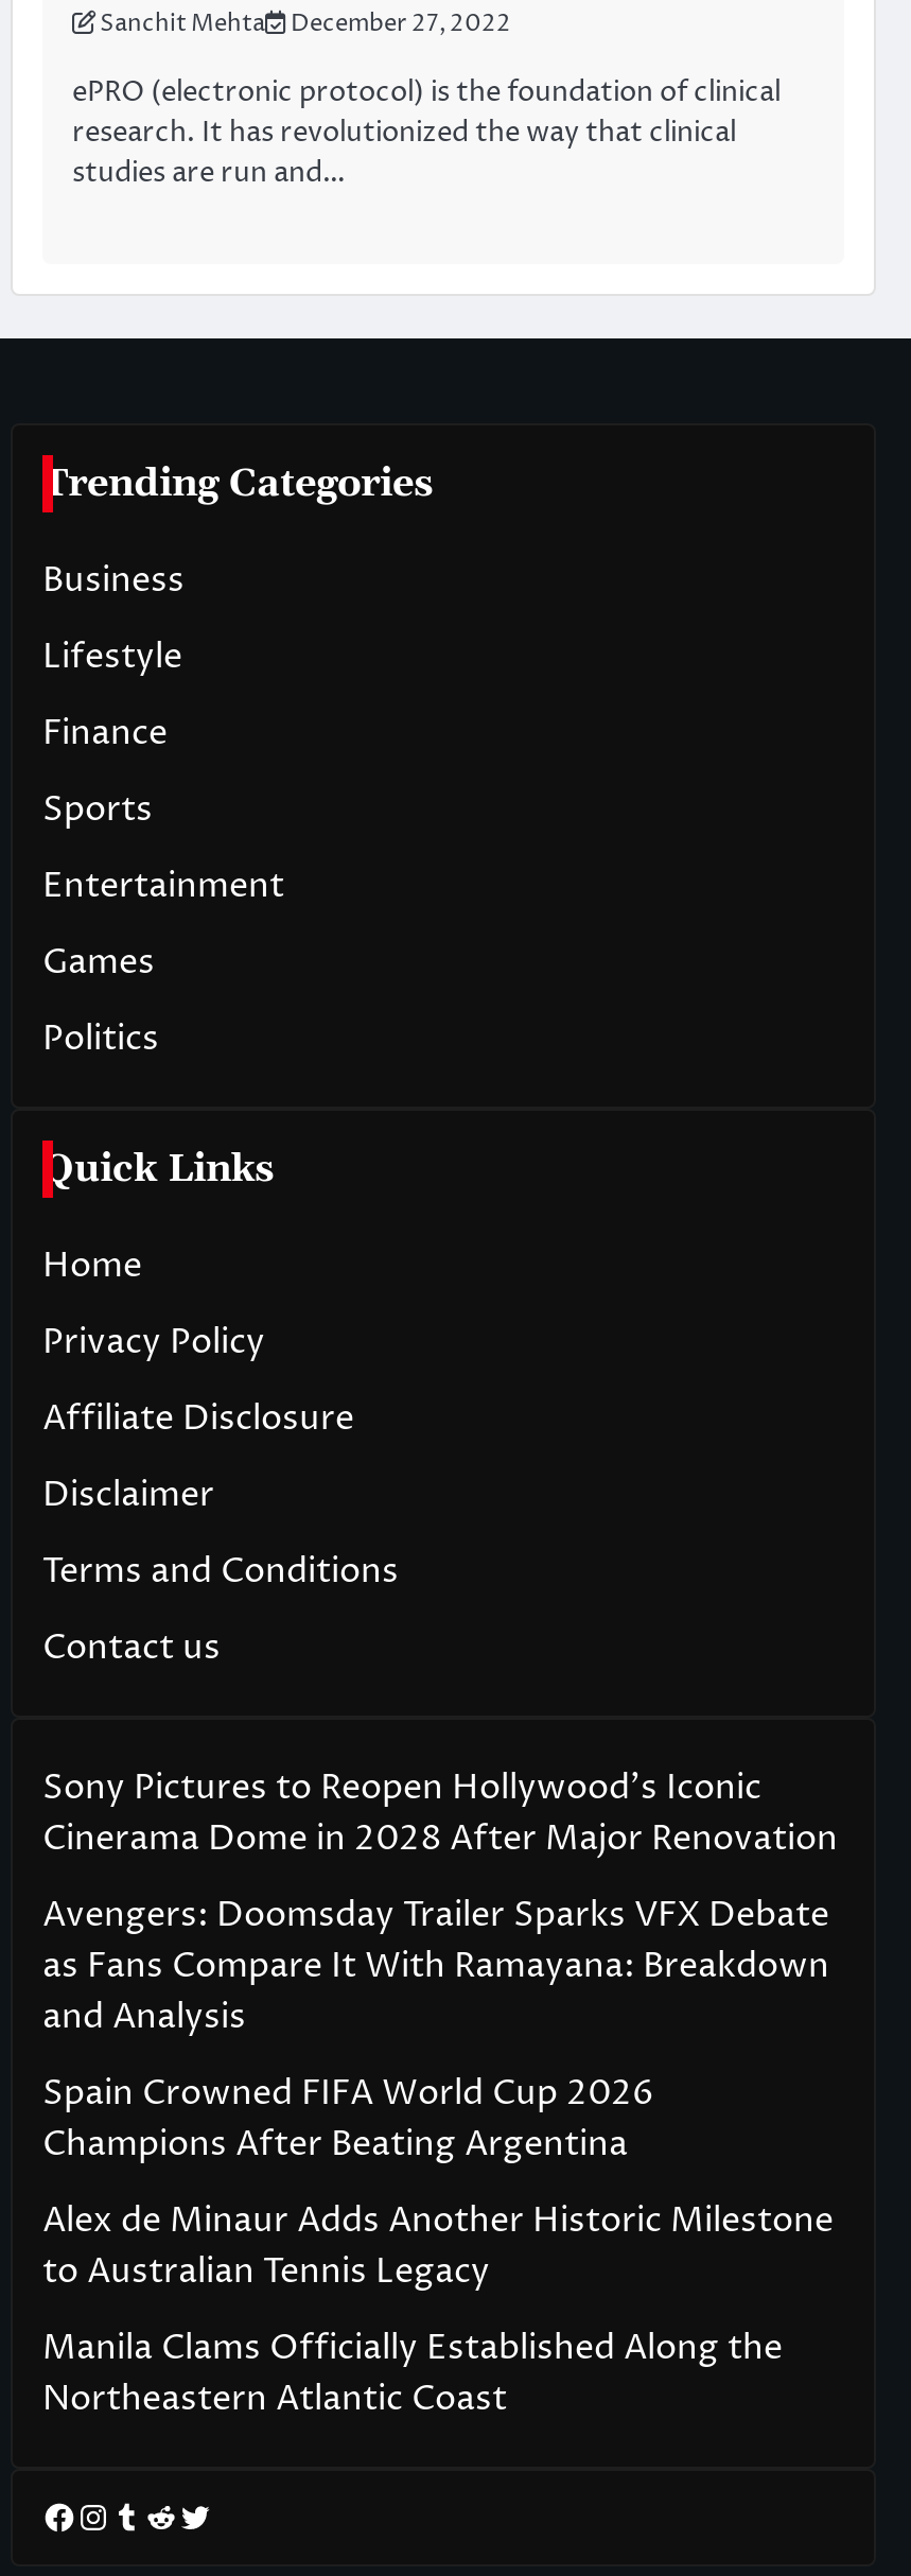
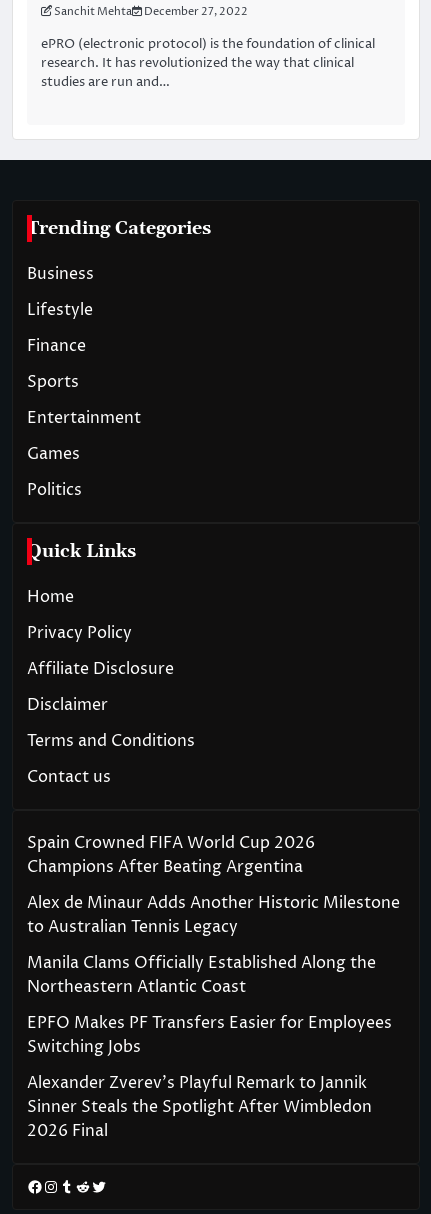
[42,1765,838,2041] Sony Pictures to Reopen Hollywood’s Iconic | Cinerama Dome in 2028 After Major Renovation | Avengers: Doomsday Trailer Sparks VFX Debate | as Fans Compare It With Ramayana: Breakdown | and Analysis -> none
moved [42,2071,834,2423] -> [27,832,400,998]: Spain Crowned FIFA World Cup 2026 | Champions After Beating Argentina | Alex de Minaur Adds Another Historic Milestone | to Australian Tennis Legacy | Manila Clams Officially Established Along the | Northeastern Atlantic Coast
none -> [27,1012,392,1142] EPFO Makes PF Transfers Easier for Employees | Switching Jobs | Alexander Zverev’s Playful Remark to Jannik | Sinner Steals the Spotlight After Wimbledon | 2026 Final

